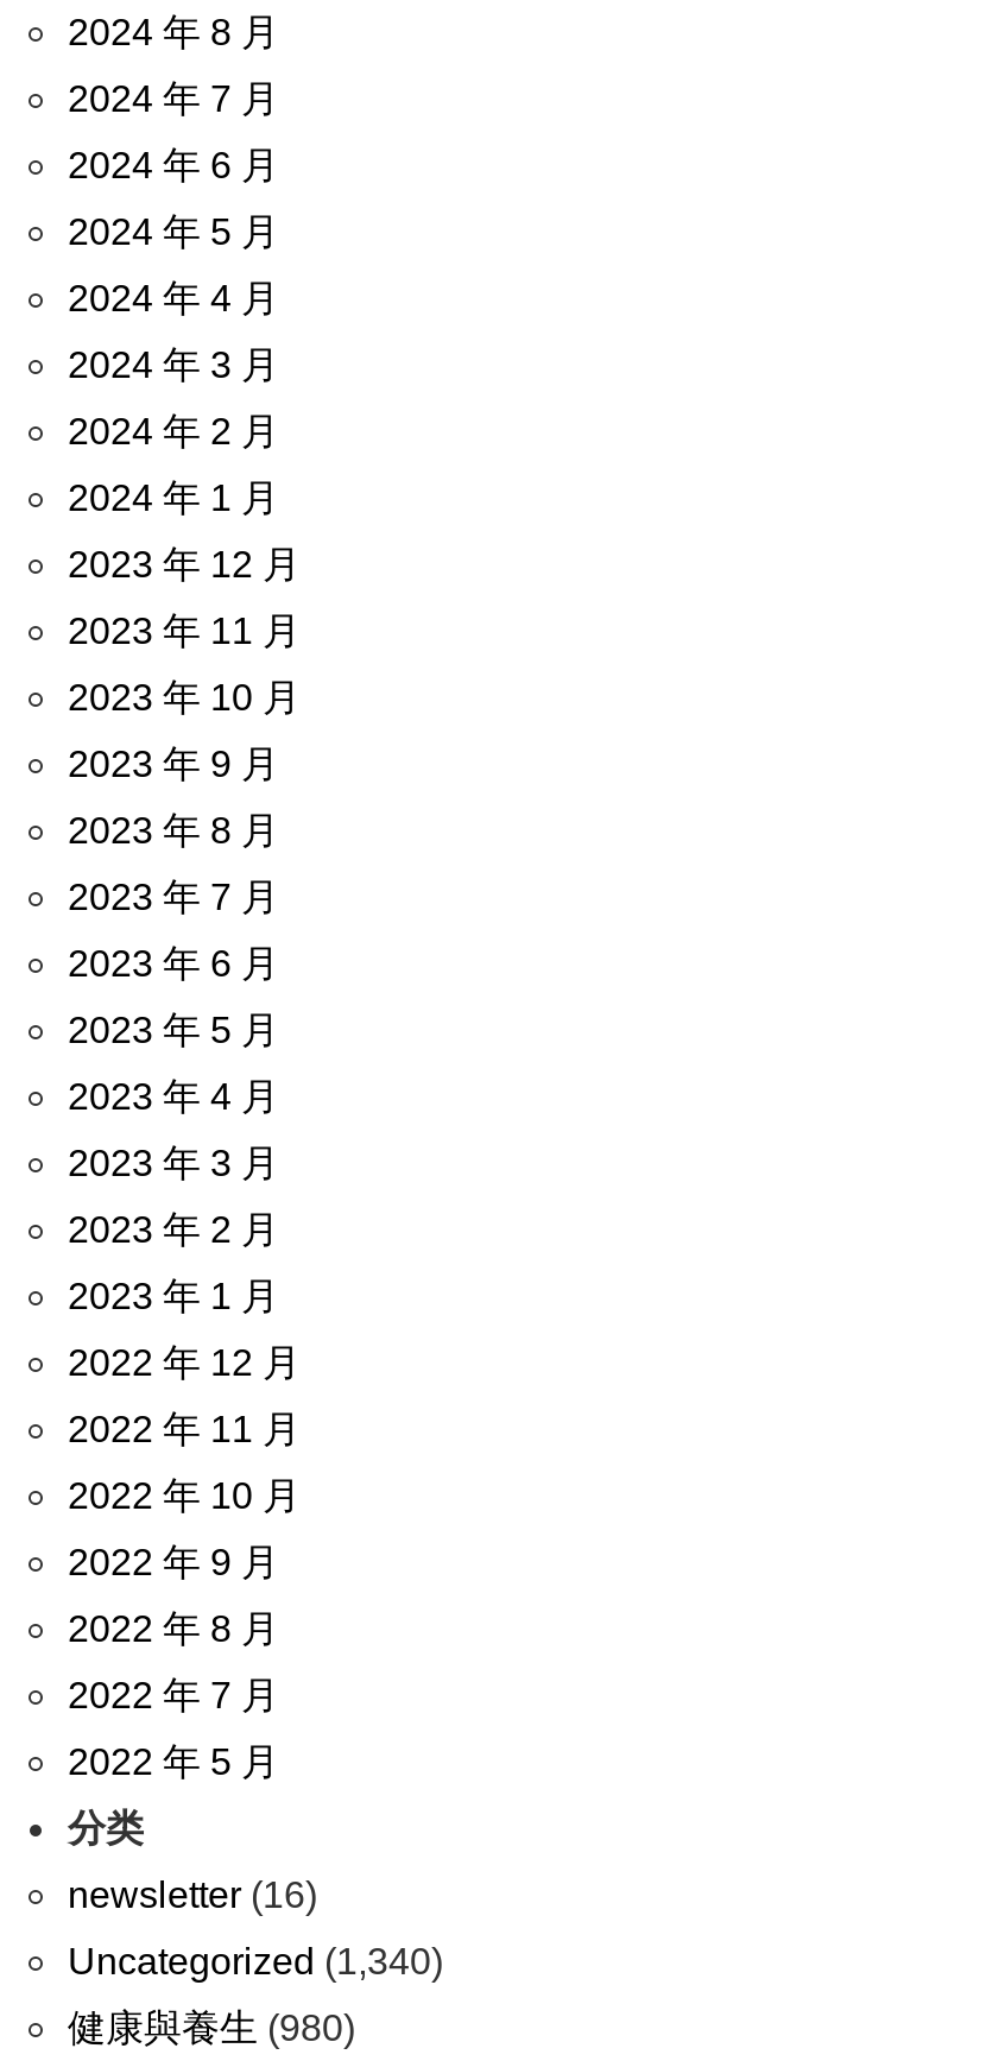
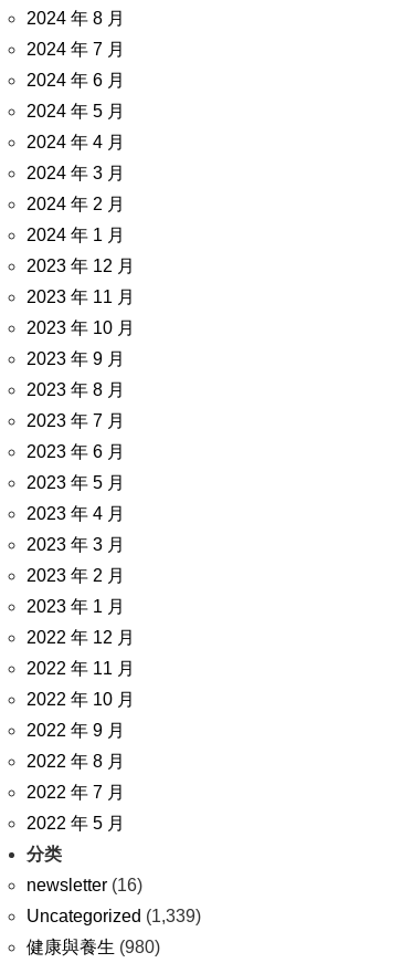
[68,1941,443,1981] Uncategorized (1,340) -> [27,907,201,925] Uncategorized (1,339)

